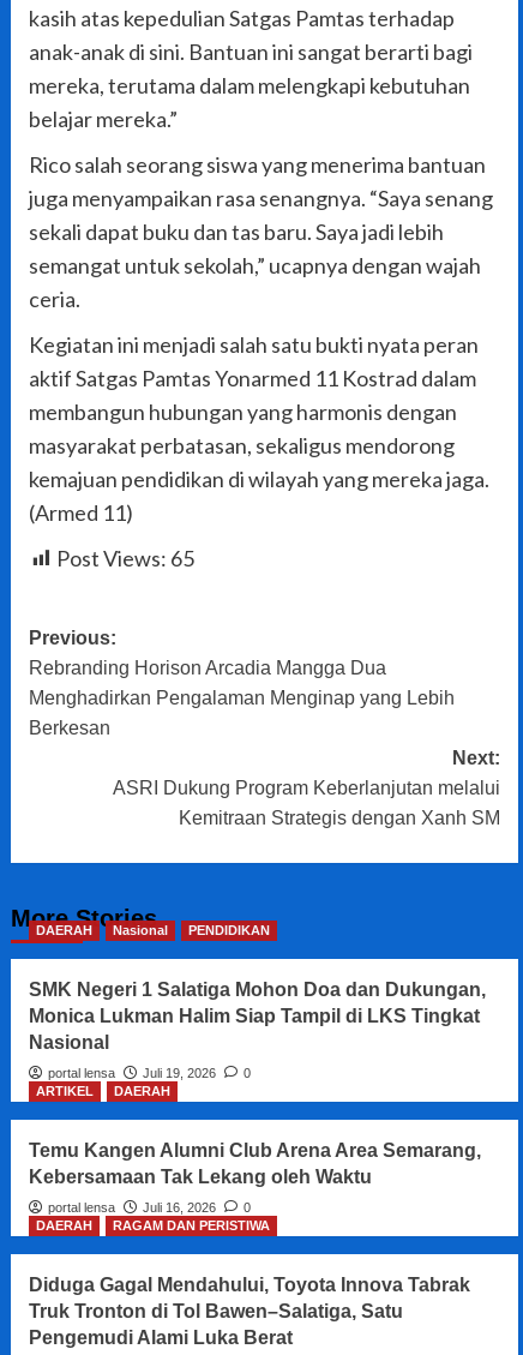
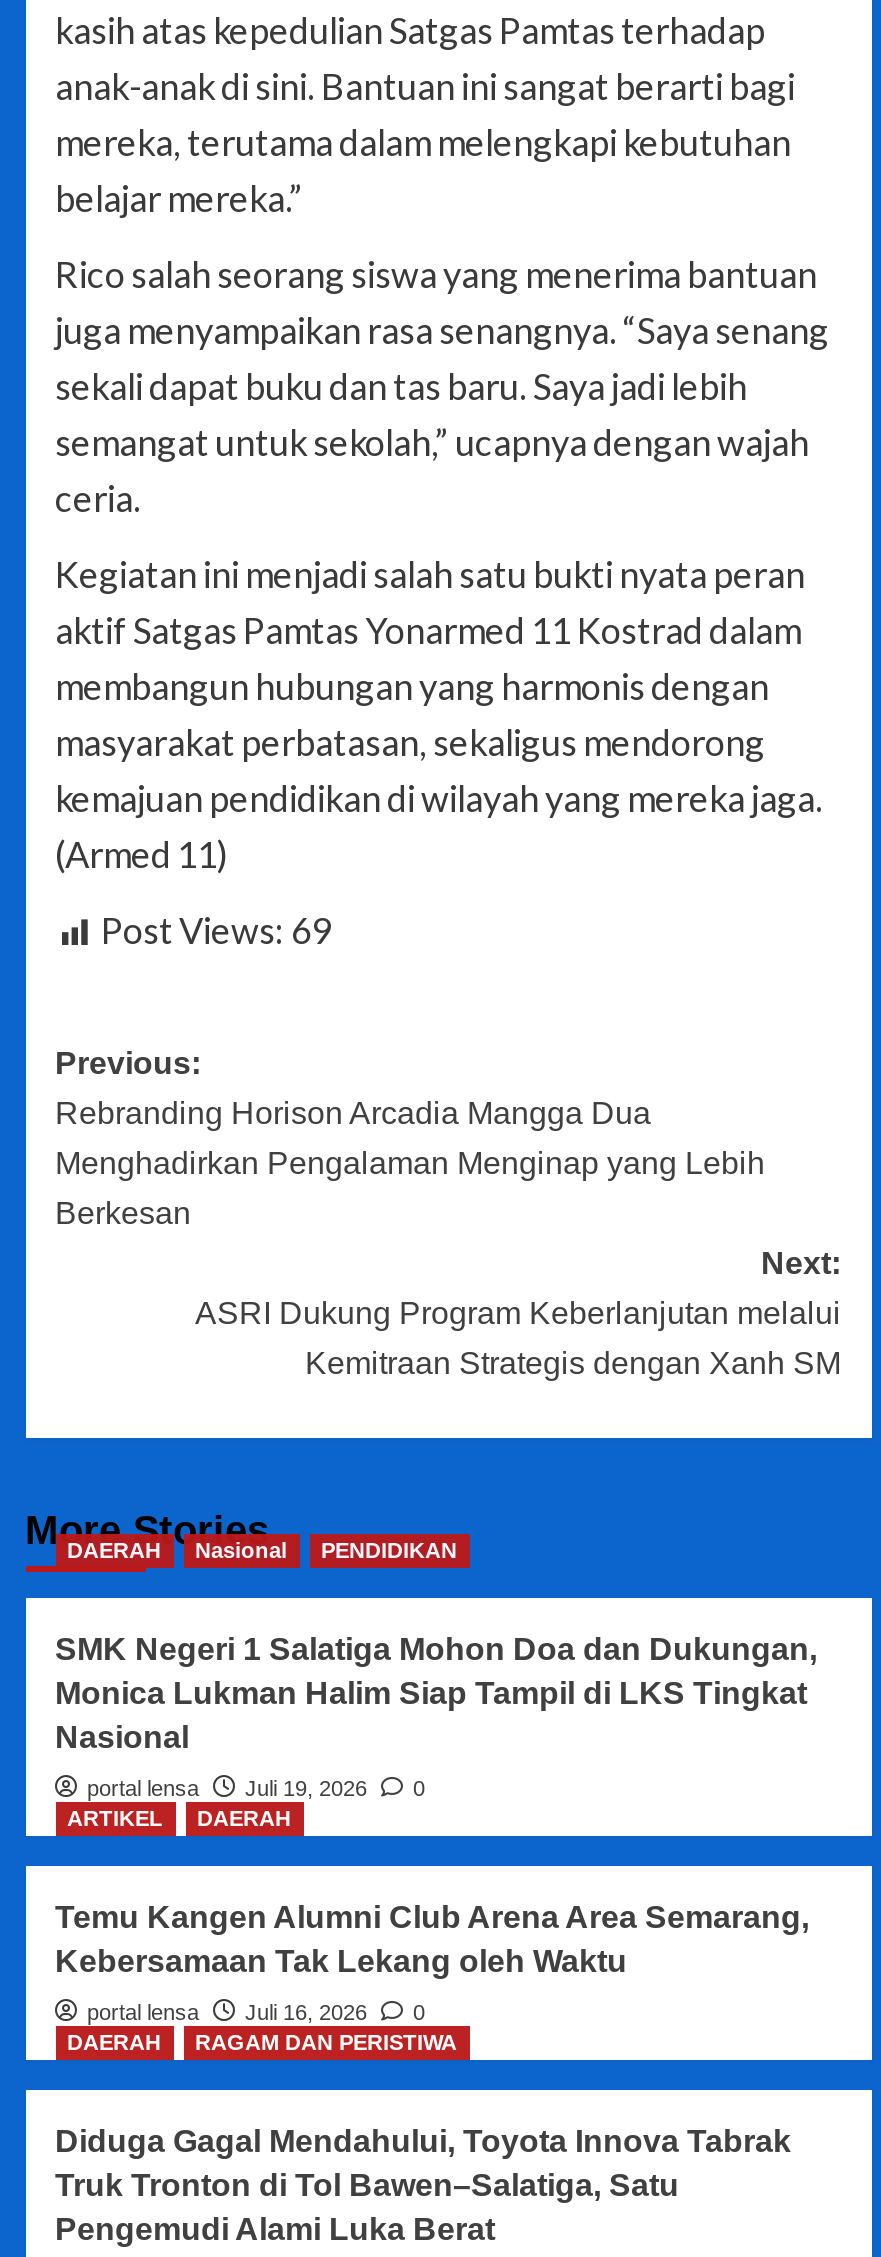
[56,545,194,571] Post Views: 65 -> [101,908,331,952] Post Views: 69

